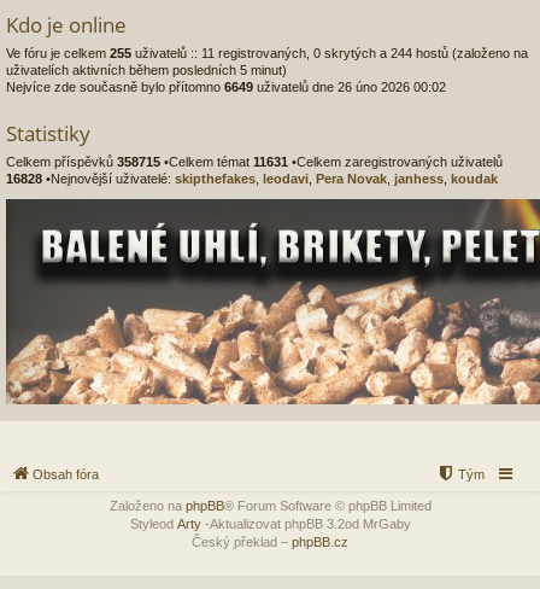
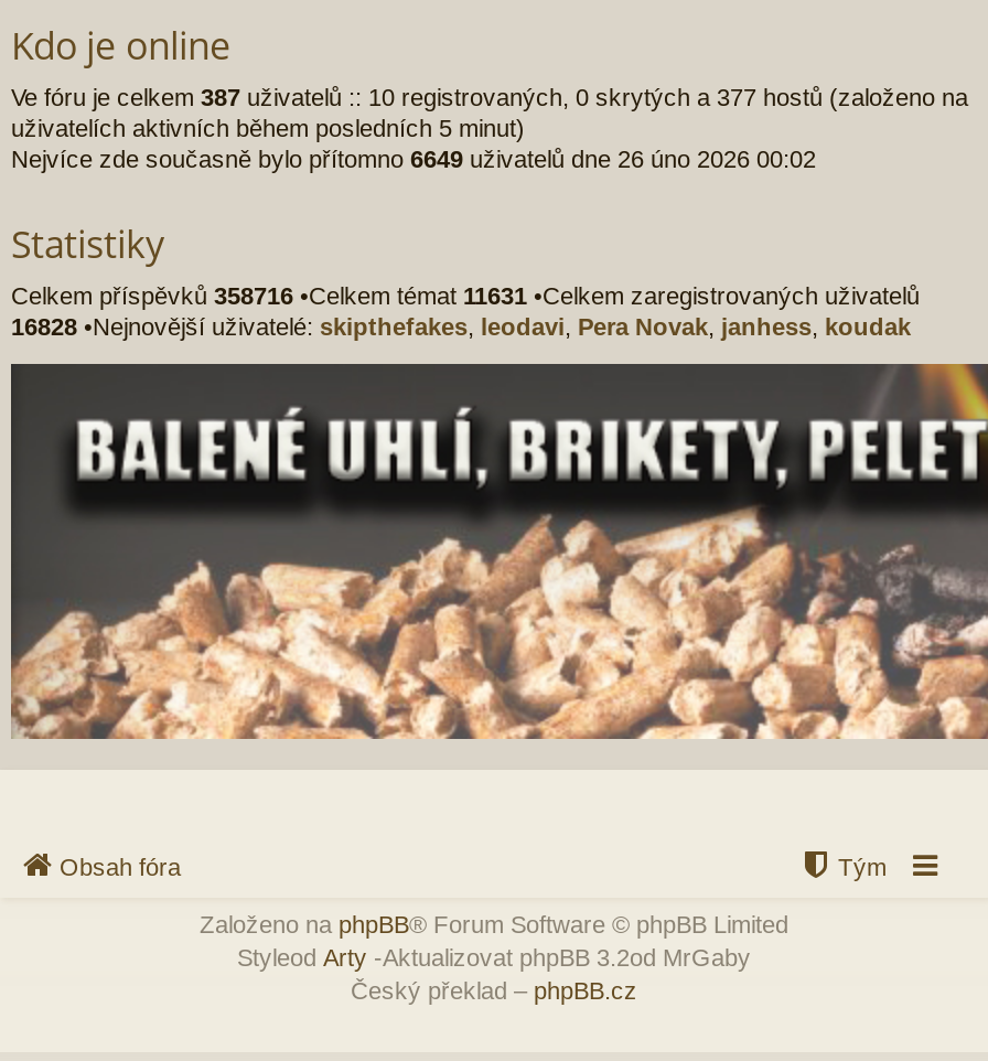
[6,46,528,61] Ve fóru je celkem 255 uživatelů :: 11 registrovaných, 0 skrytých a 244 hostů (založeno na -> [11,85,968,111] Ve fóru je celkem 387 uživatelů :: 10 registrovaných, 0 skrytých a 377 hostů (založeno na
[6,155,503,169] Celkem příspěvků 358715 •Celkem témat 11631 •Celkem zaregistrovaných uživatelů -> [11,283,920,310] Celkem příspěvků 358716 •Celkem témat 11631 •Celkem zaregistrovaných uživatelů

